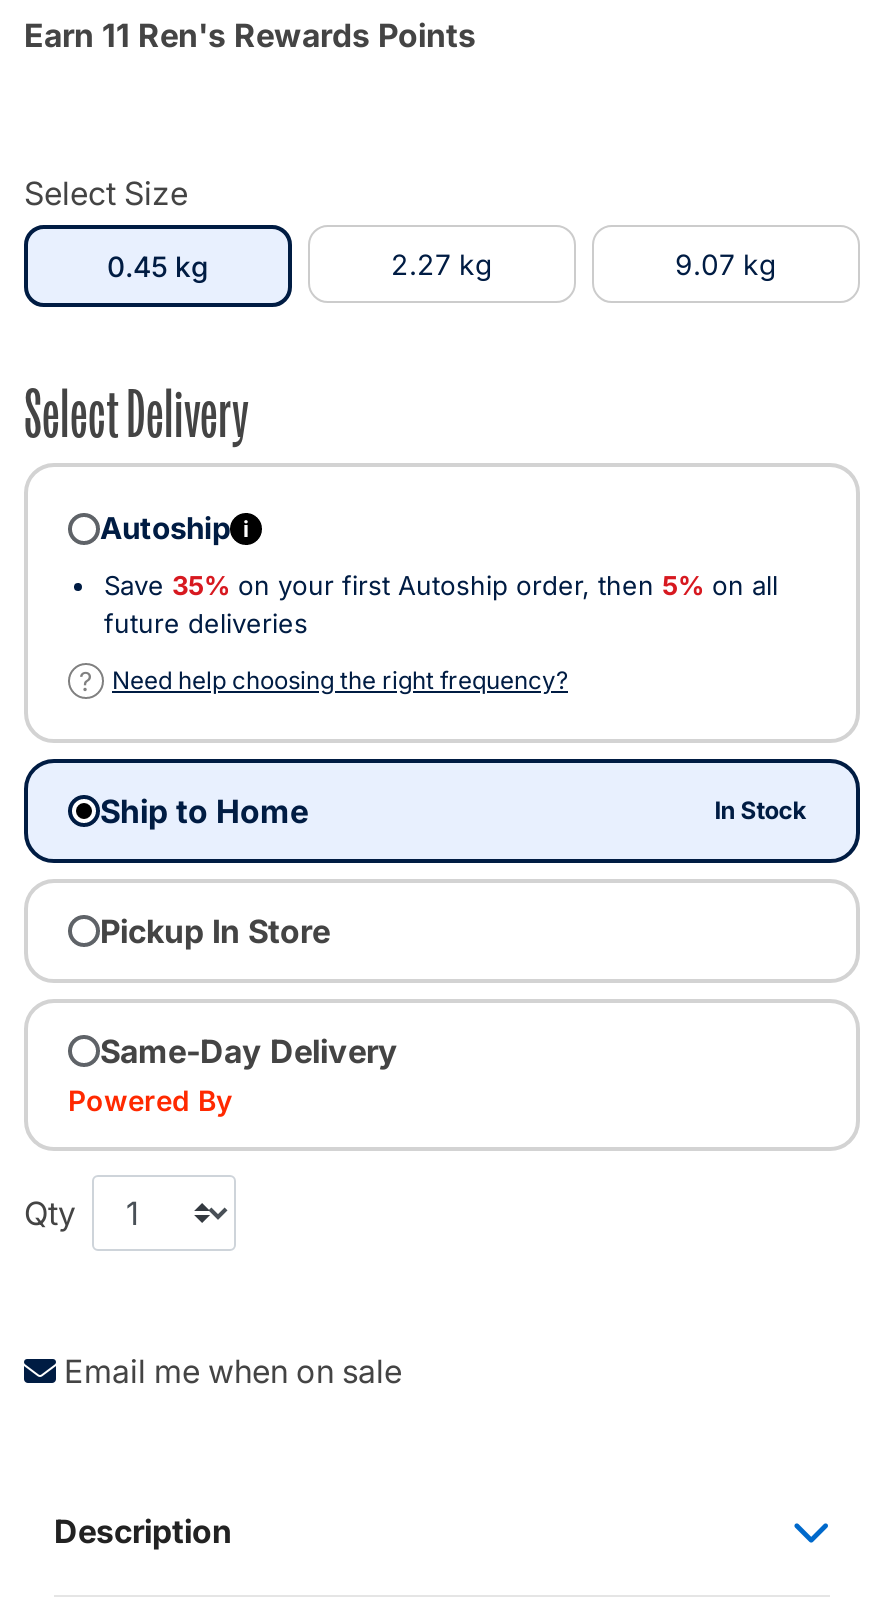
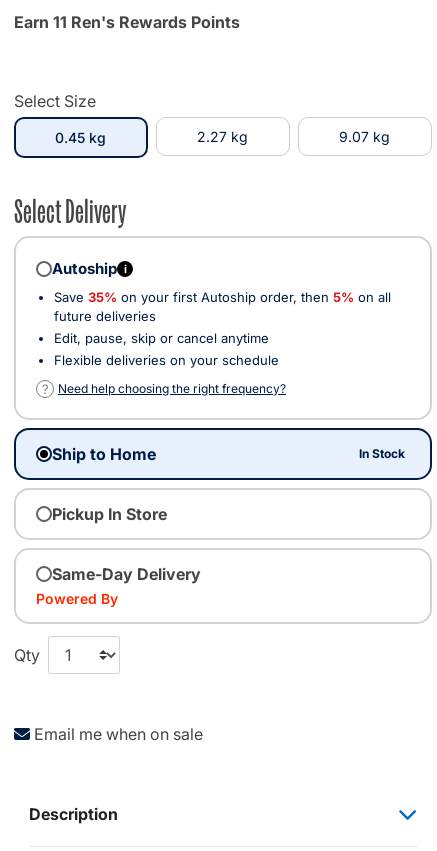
none -> [54,330,279,368] Edit, pause, skip or cancel anytime | Flexible deliveries on your schedule

